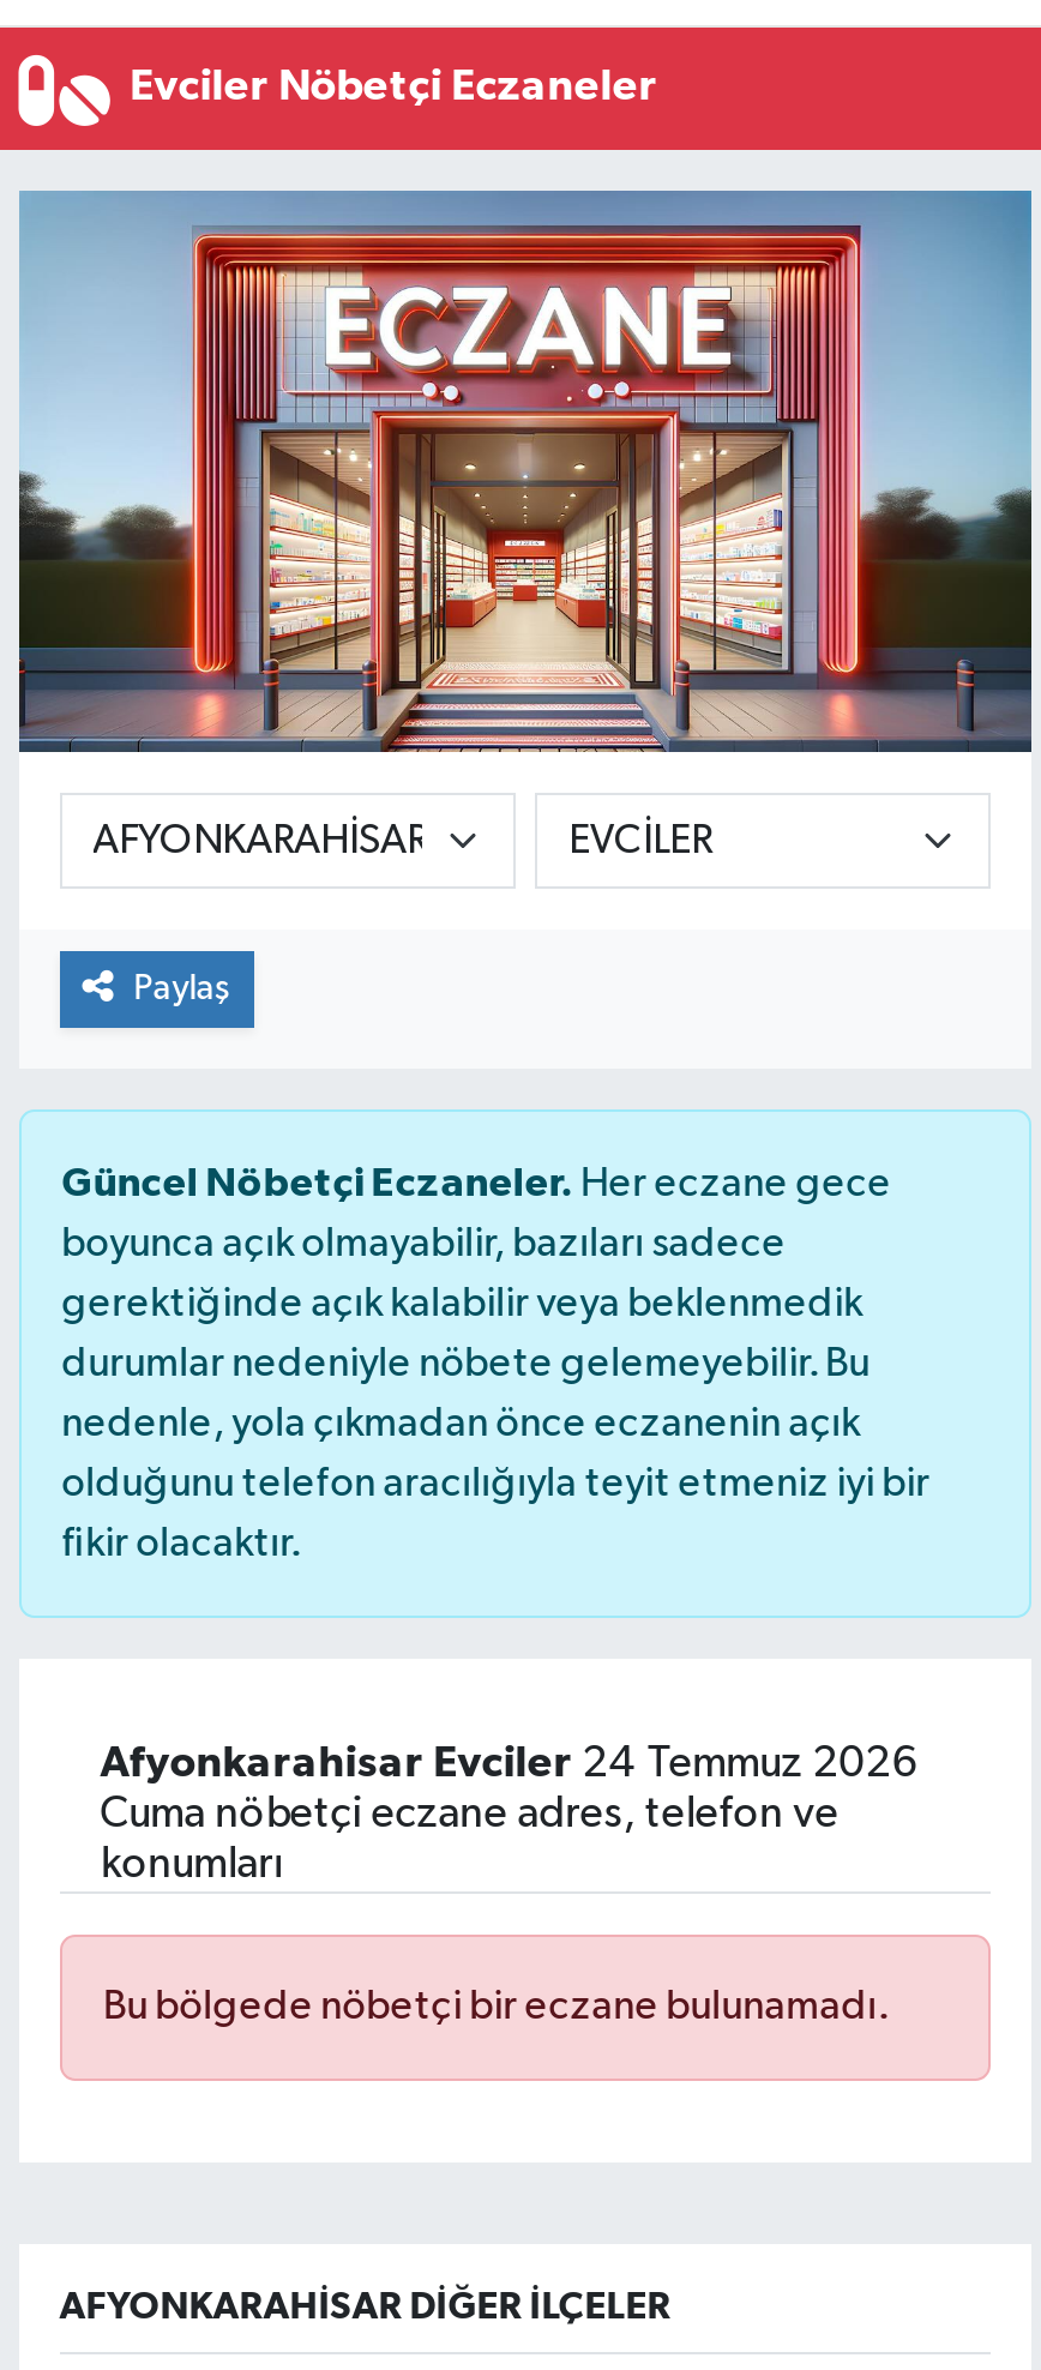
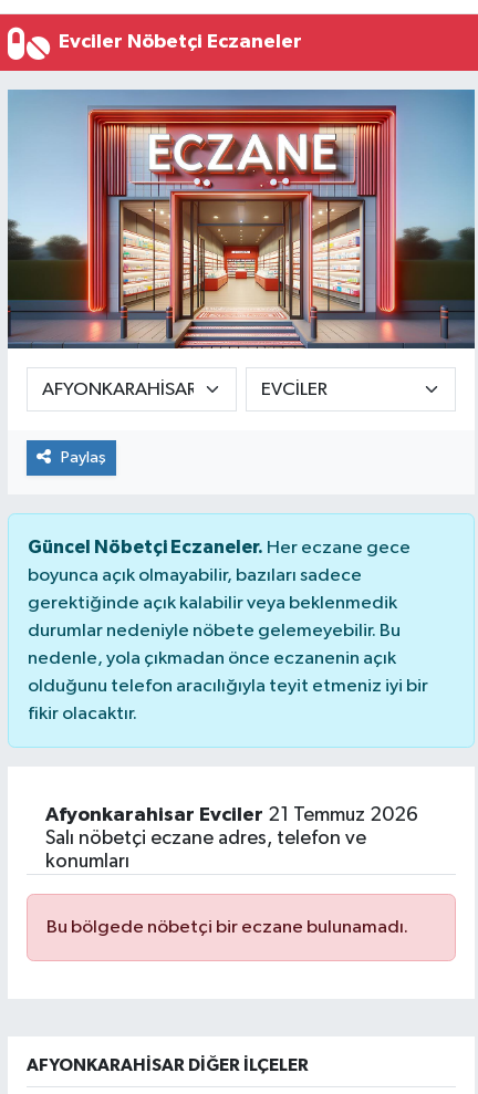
[100,1743,918,1786] Afyonkarahisar Evciler 24 Temmuz 2026 -> [45,805,418,825] Afyonkarahisar Evciler 21 Temmuz 2026
[100,1793,839,1836] Cuma nöbetçi eczane adres, telefon ve -> [45,829,366,848] Salı nöbetçi eczane adres, telefon ve

